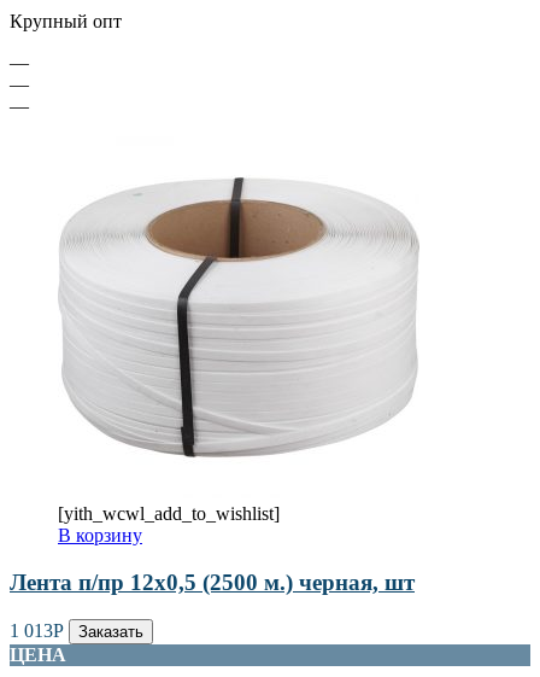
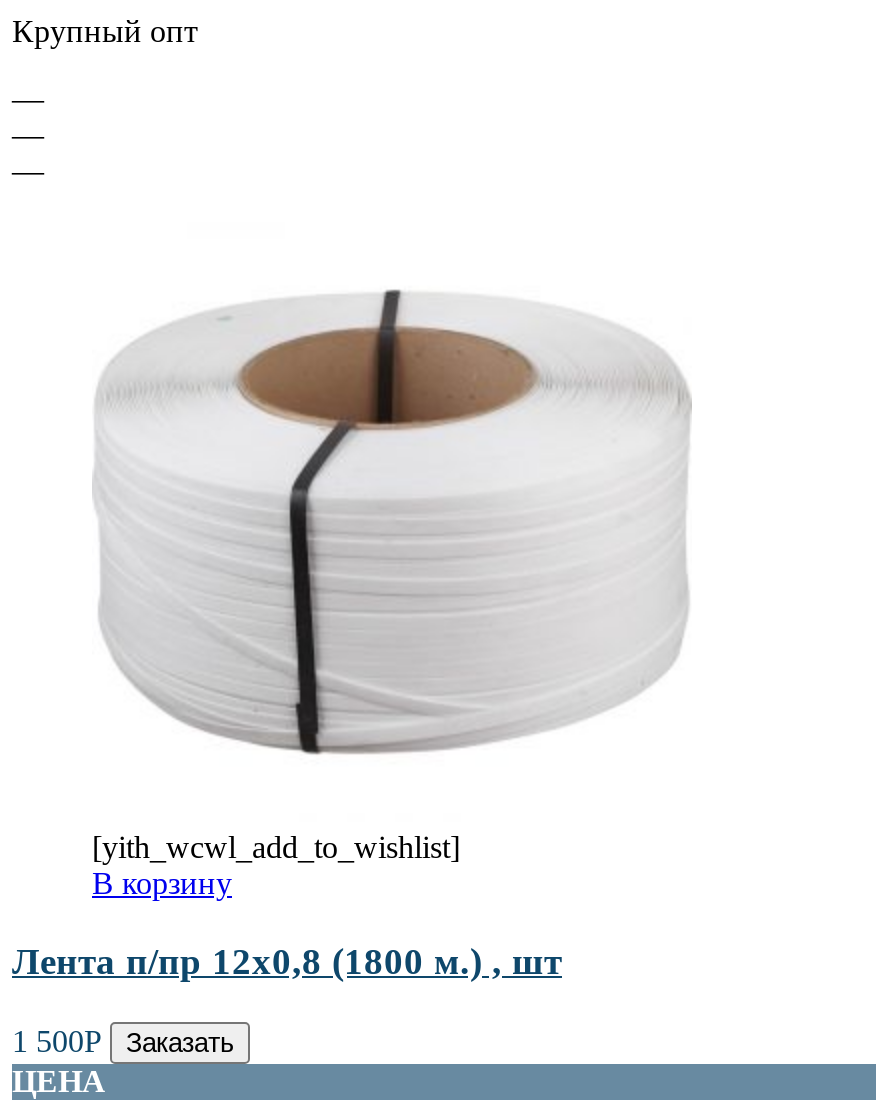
[10,569,415,595] Лента п/пр 12х0,5 (2500 м.) черная, шт -> [12,940,562,982] Лента п/пр 12х0,8 (1800 м.) , шт
[10,620,143,640] 1 013Р Заказать -> [12,1023,234,1057] 1 500Р Заказать

